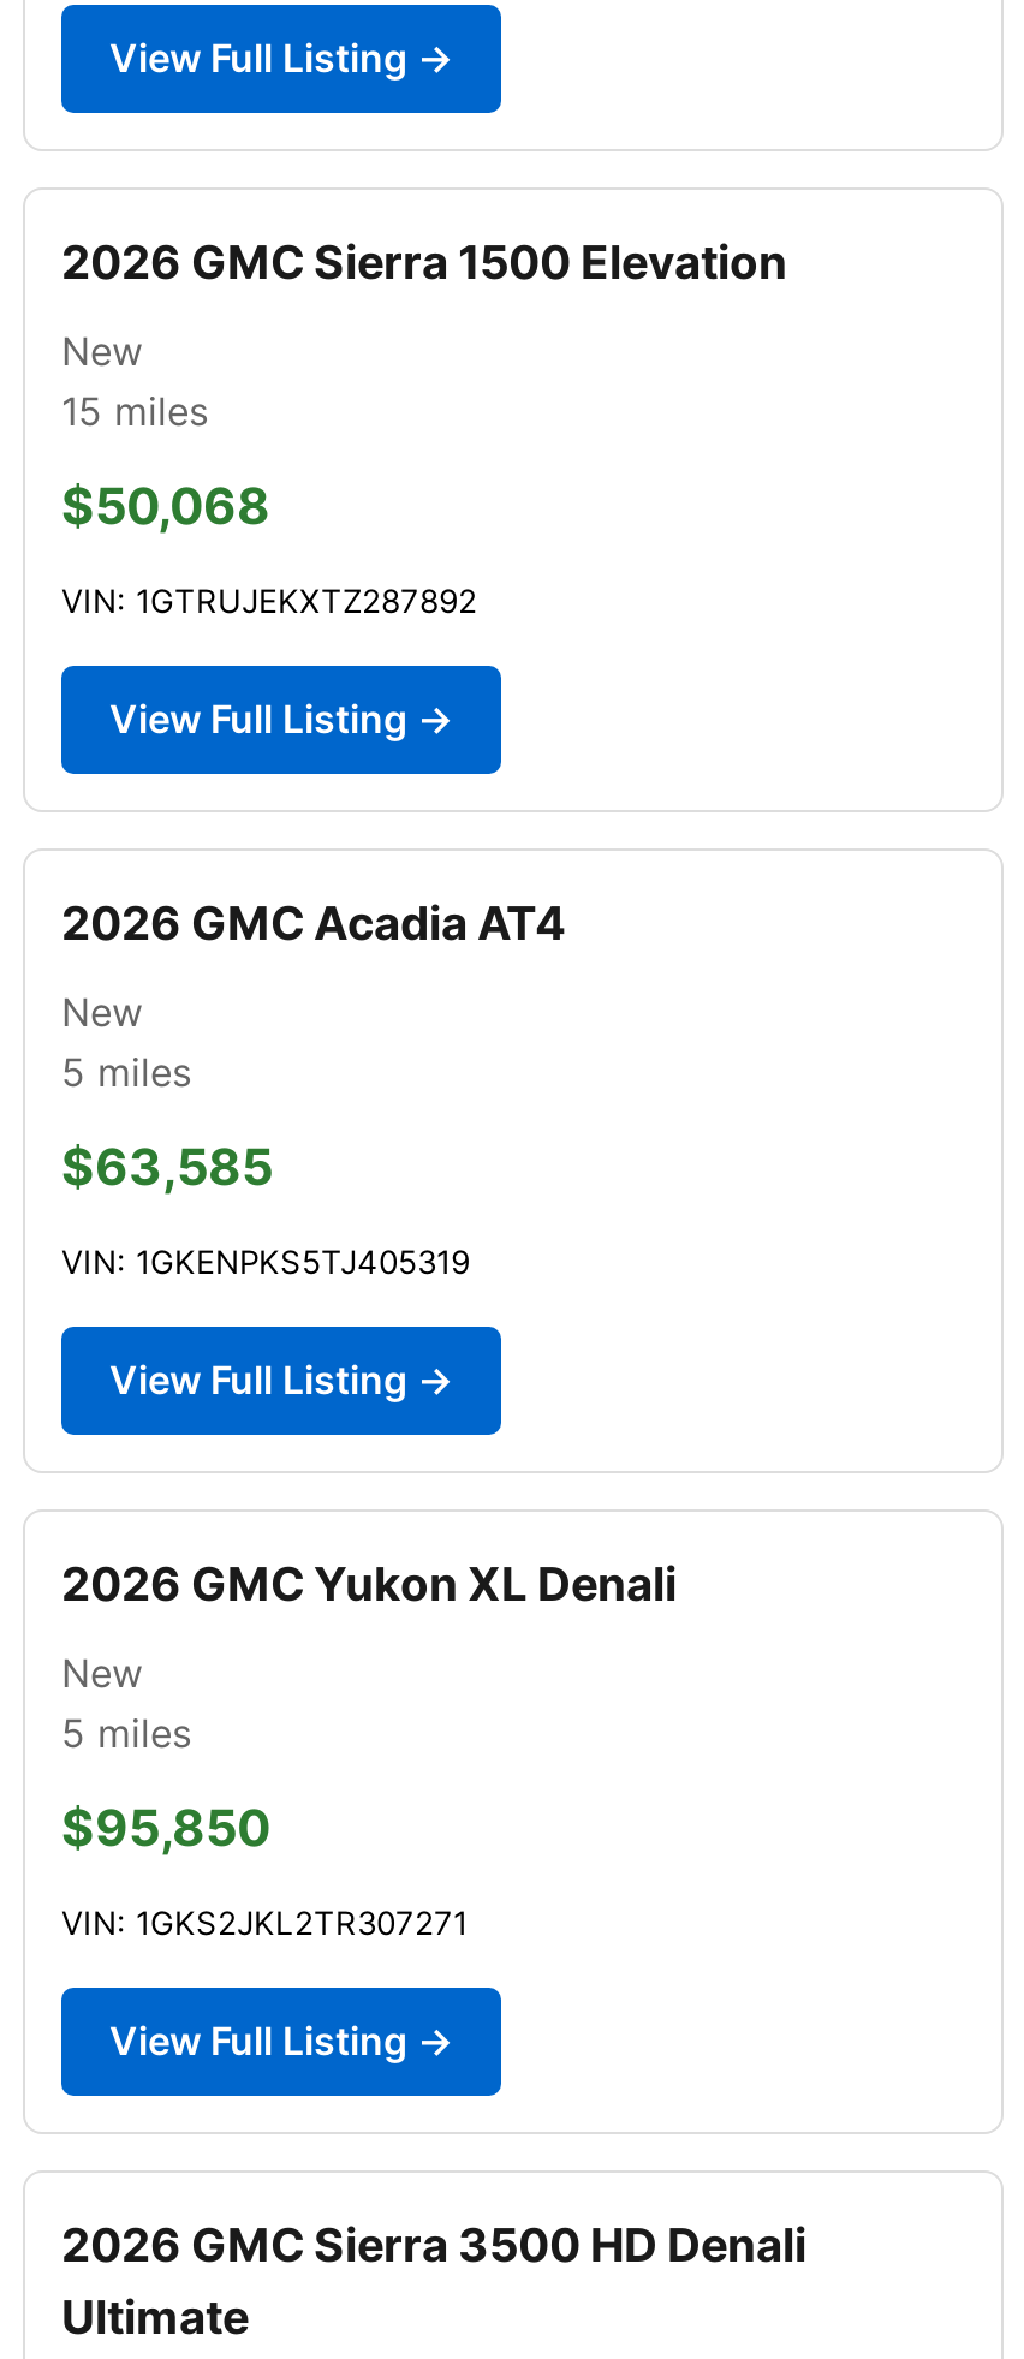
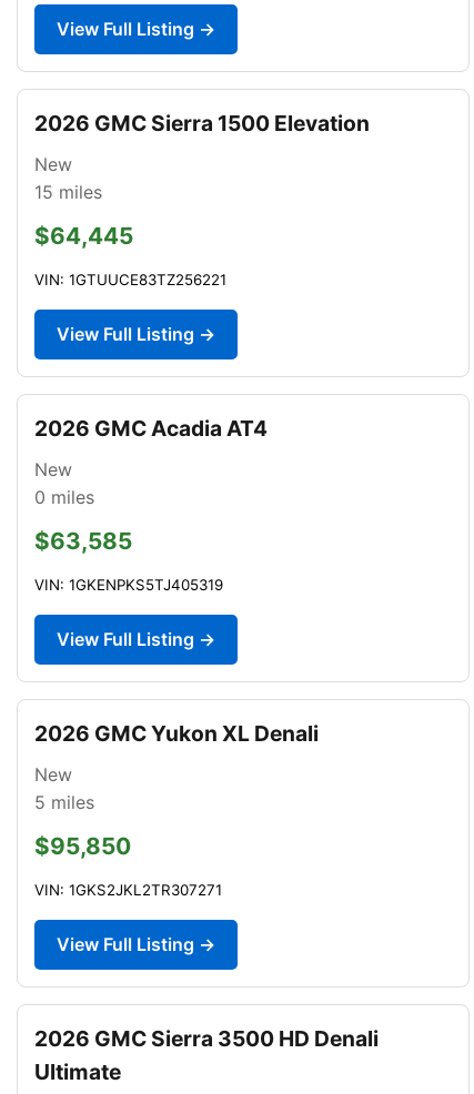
[61,476,270,536] $50,068 -> [34,222,133,250] $64,445
[61,581,477,620] VIN: 1GTRUJEKXTZ287892 -> [34,271,226,288] VIN: 1GTUUCE83TZ256221
[61,1048,191,1096] 5 miles -> [34,486,94,508] 0 miles

